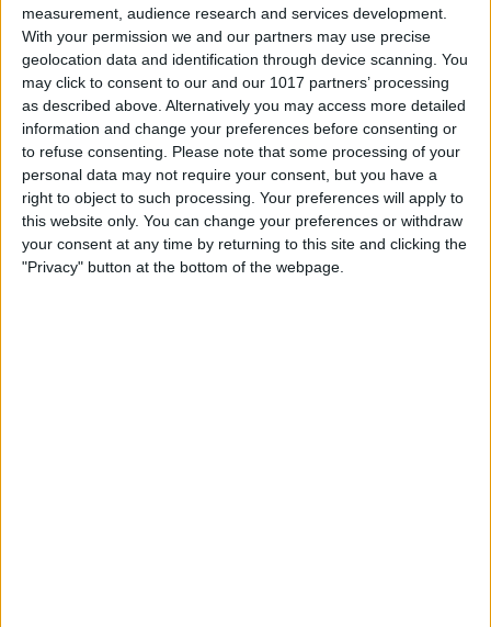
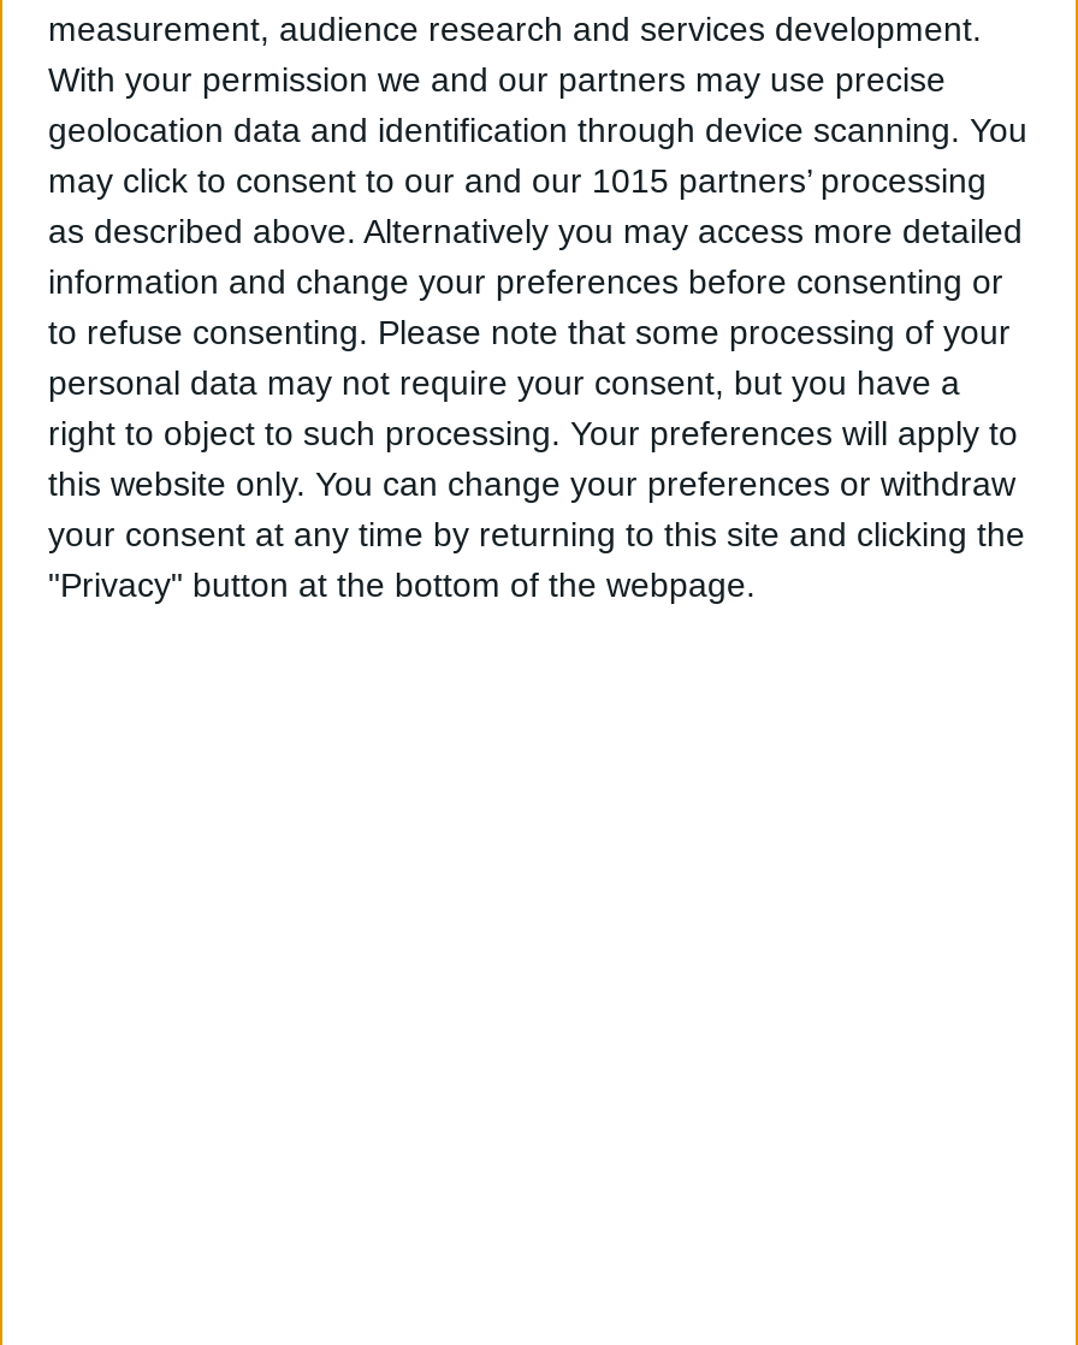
[22,74,449,91] may click to consent to our and our 1017 partners’ processing -> [48,161,987,200] may click to consent to our and our 1015 partners’ processing

